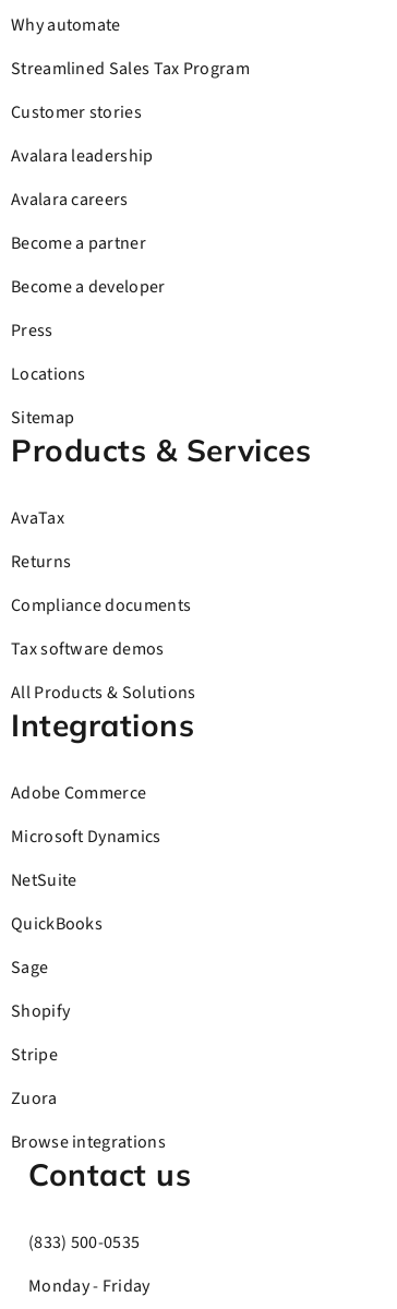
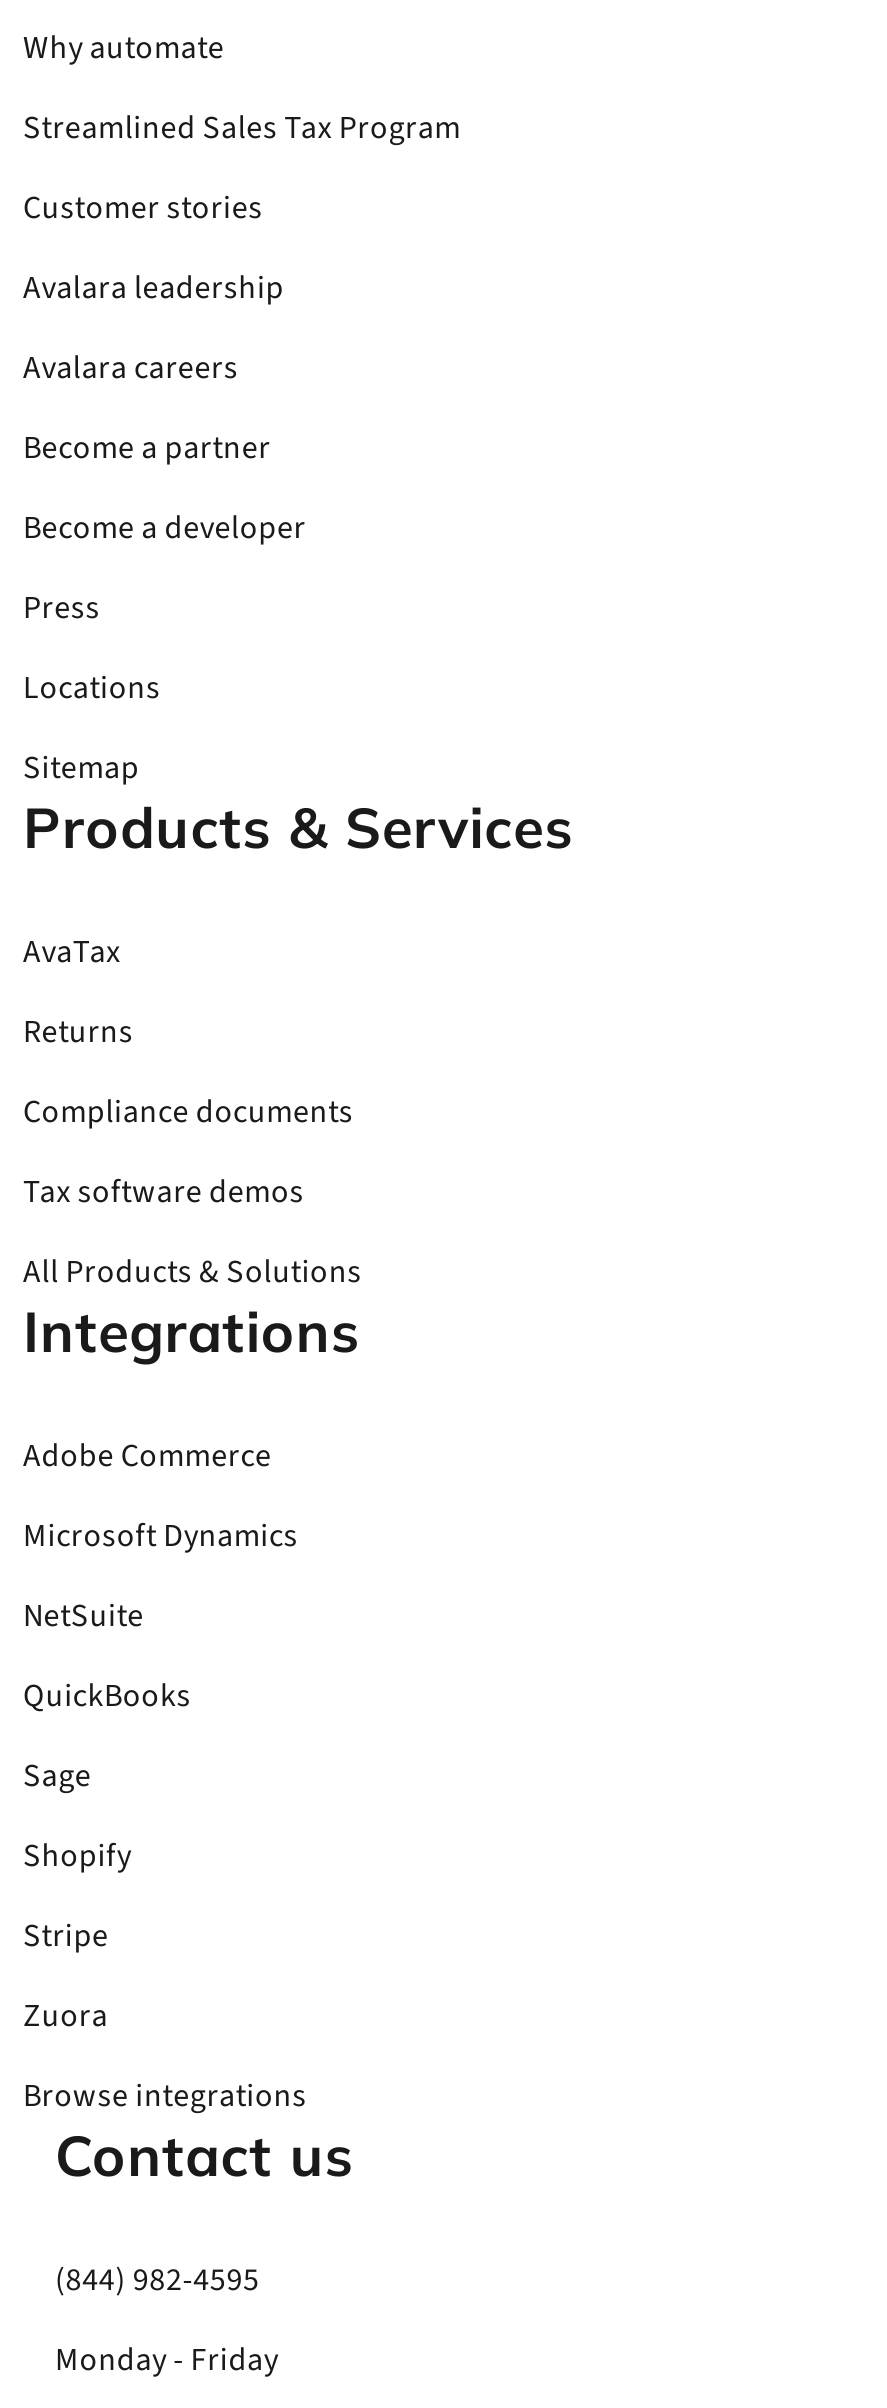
[28,1230,140,1254] (833) 500-0535 -> [55,2258,260,2302] (844) 982-4595

